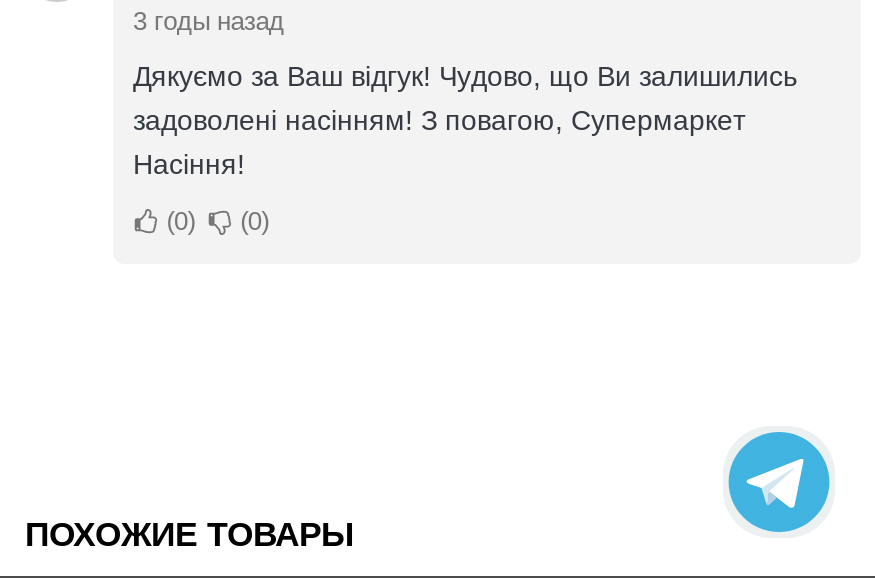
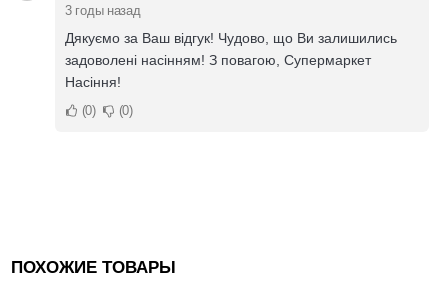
[725,428,833,536] [image] -> none

